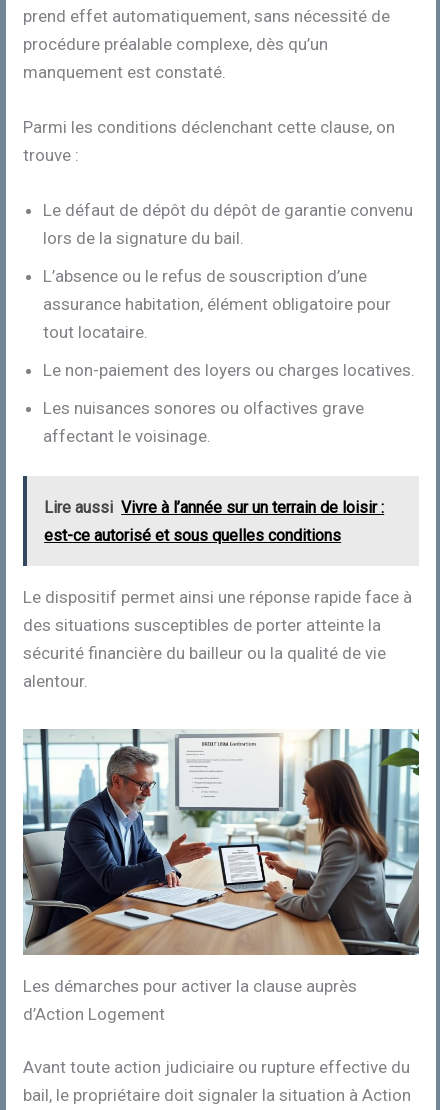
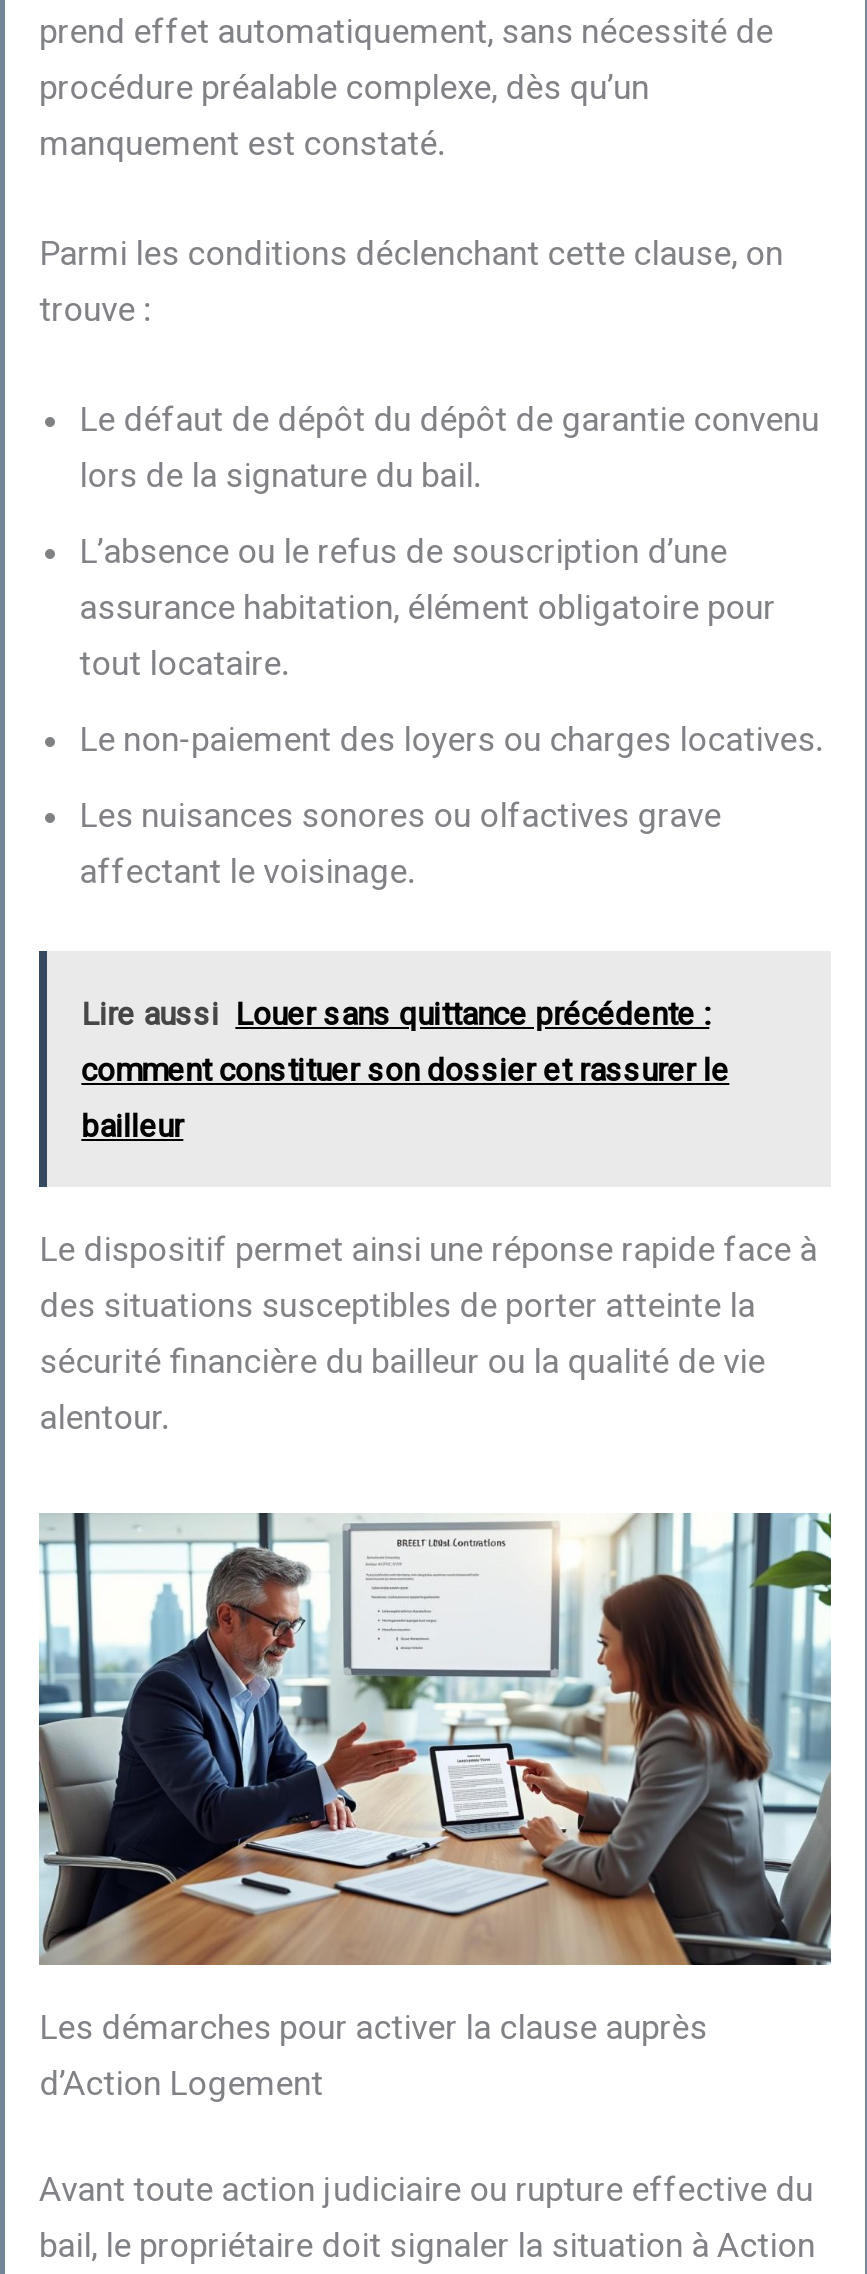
[44,498,384,545] Lire aussi Vivre à l’année sur un terrain de loisir : | est-ce autorisé et sous quelles conditions -> [81,994,729,1144] Lire aussi Louer sans quittance précédente : | comment constituer son dossier et rassurer le | bailleur

